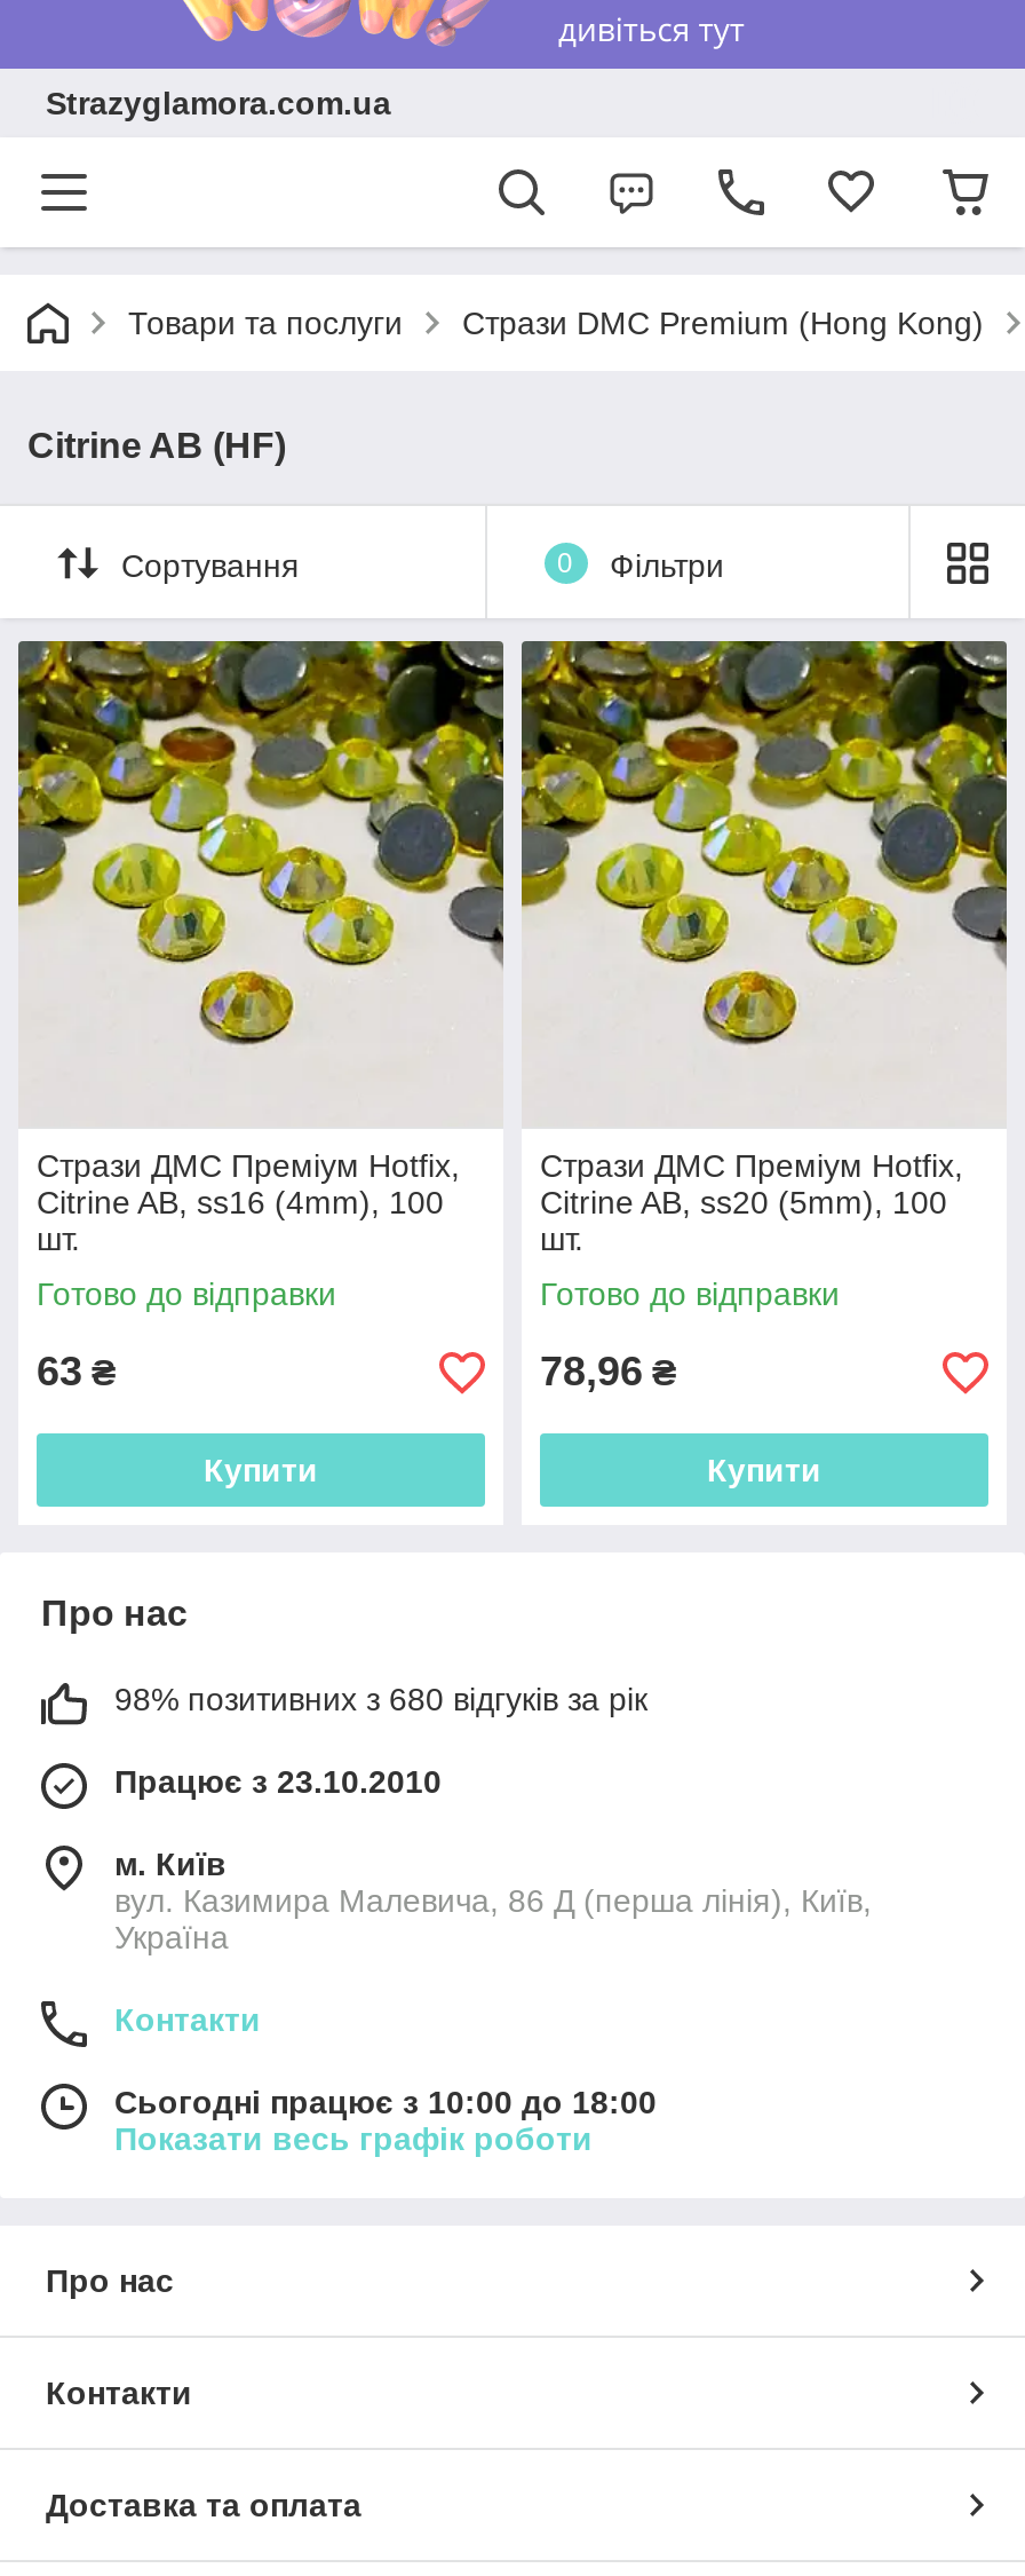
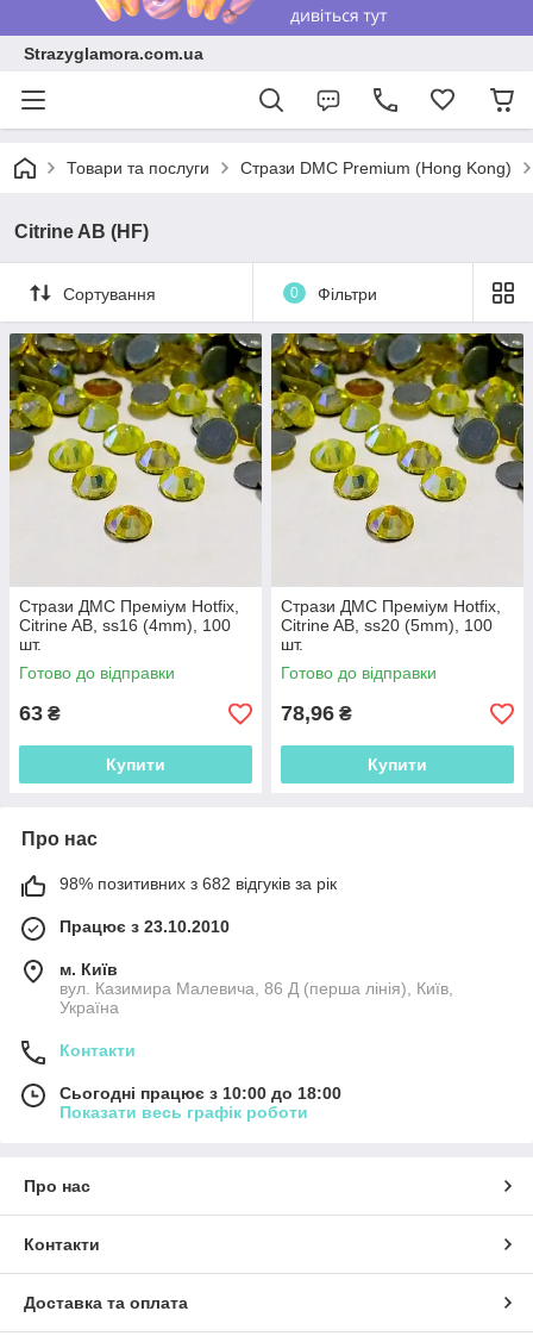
[114,1681,647,1717] 98% позитивних з 680 відгуків за рік -> [59,874,337,893] 98% позитивних з 682 відгуків за рік

